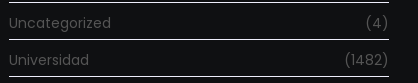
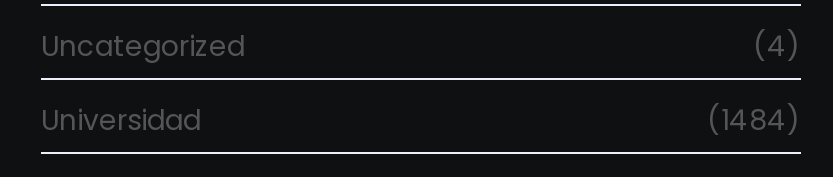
[340,50,389,70] (1482) -> [699,99,801,139] (1484)

